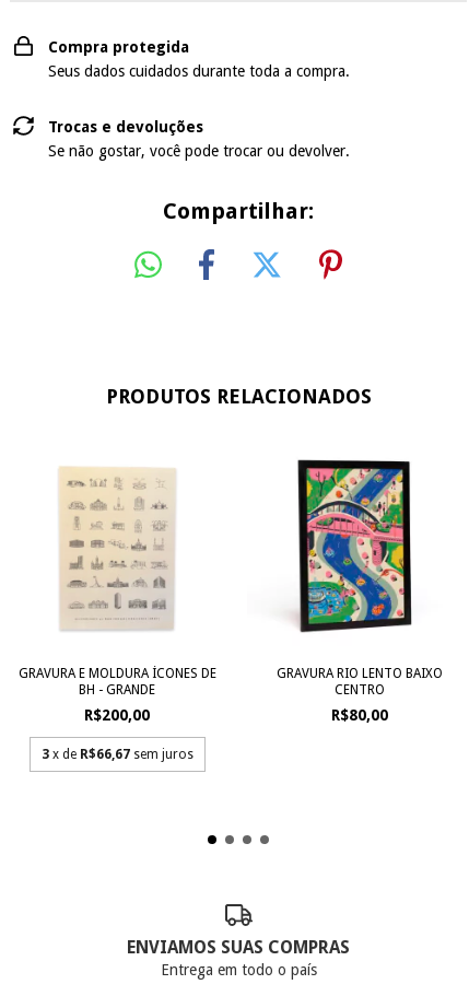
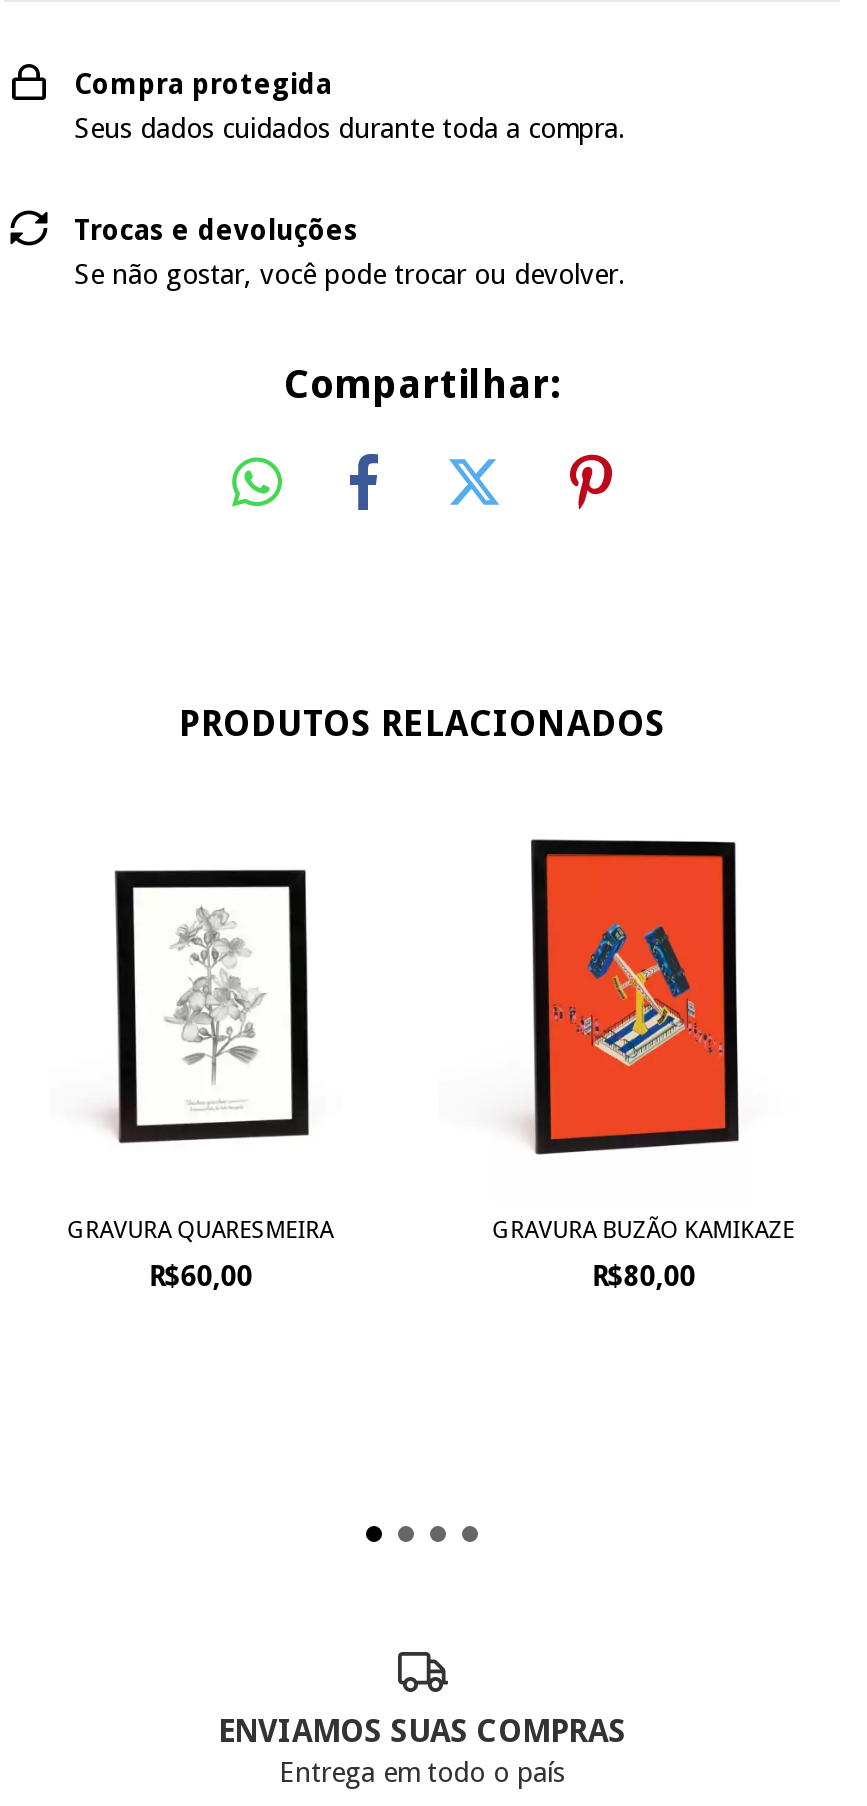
[18,466,216,762] [image] | GRAVURA E MOLDURA ÍCONES DE | BH - GRANDE | R$200,00 | 3 x de R$66,67 sem juros -> [68,852,334,1292] [image] | GRAVURA QUARESMEIRA | R$60,00
[276,468,443,698] [image] | GRAVURA RIO LENTO BAIXO | CENTRO -> [492,852,794,1244] [image] | GRAVURA BUZÃO KAMIKAZE

